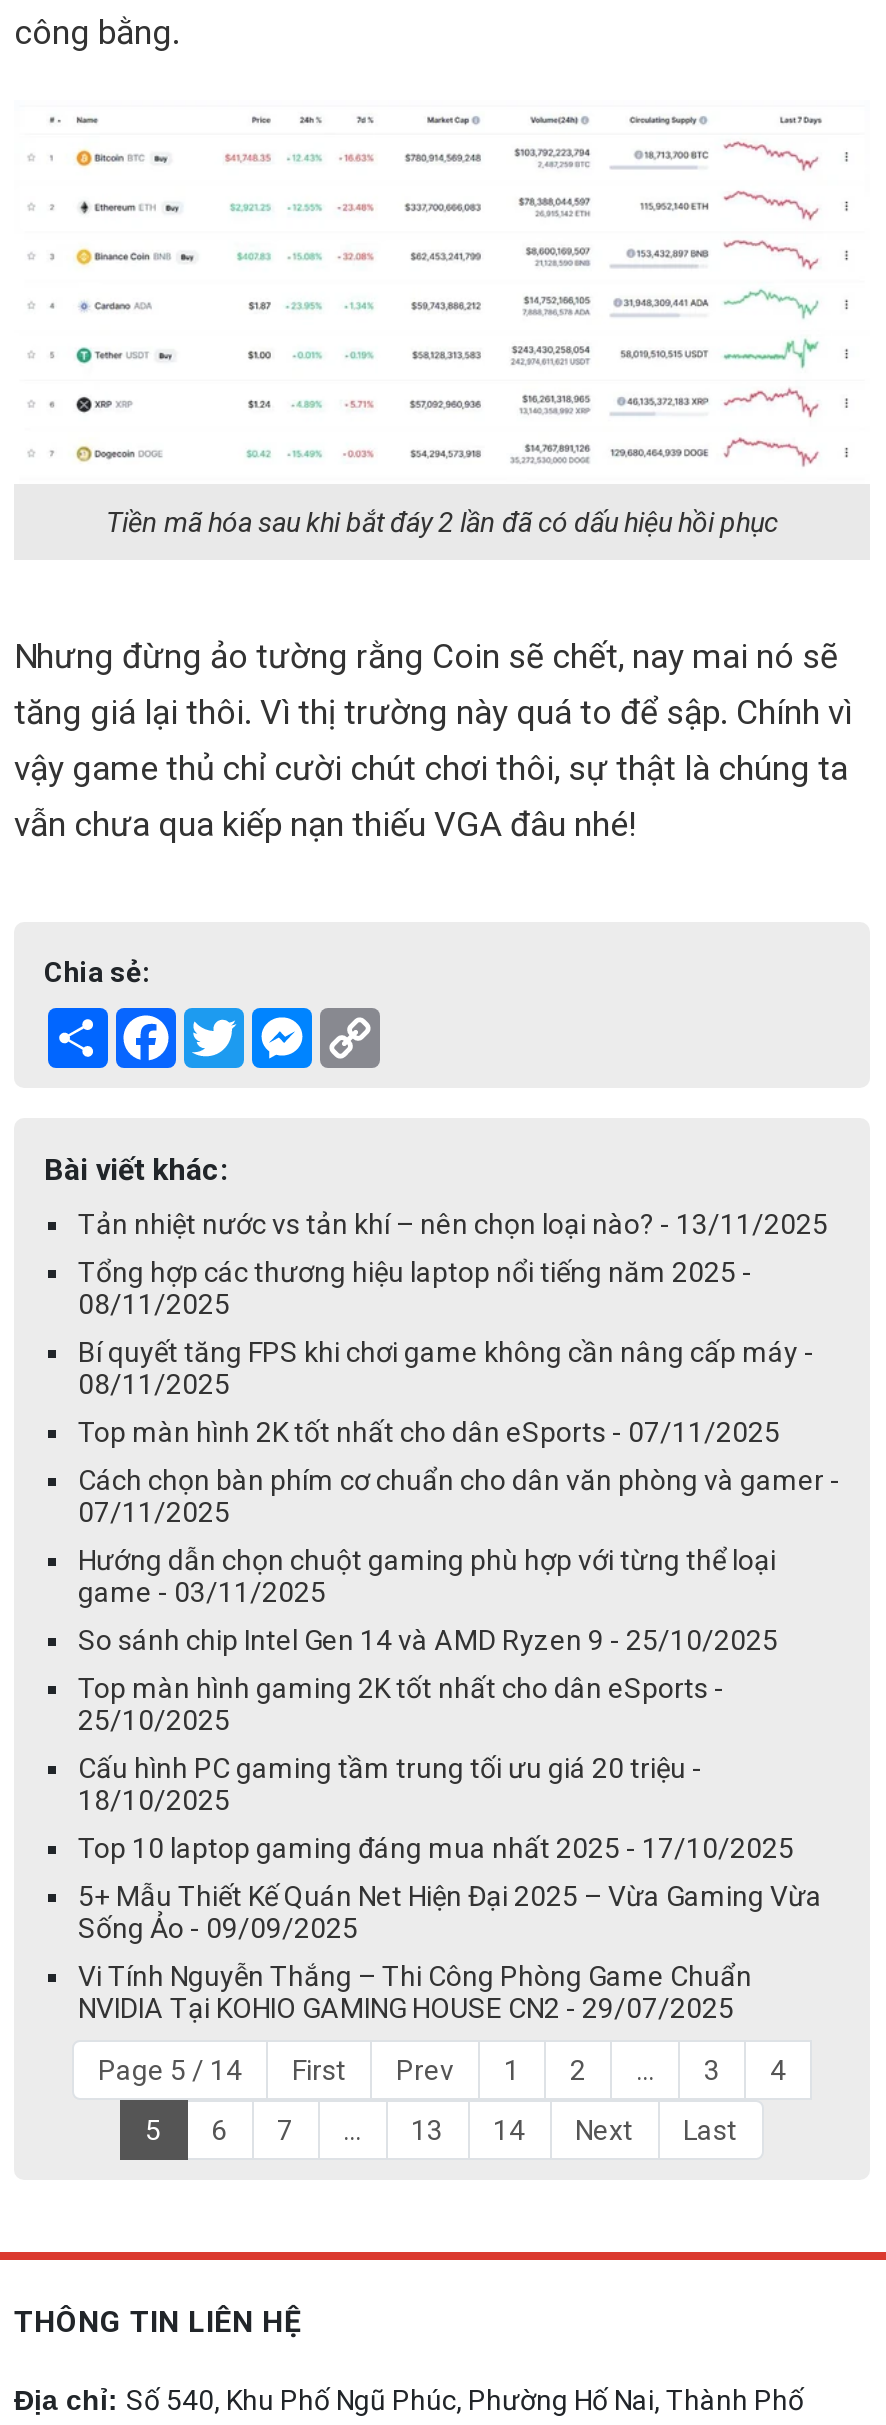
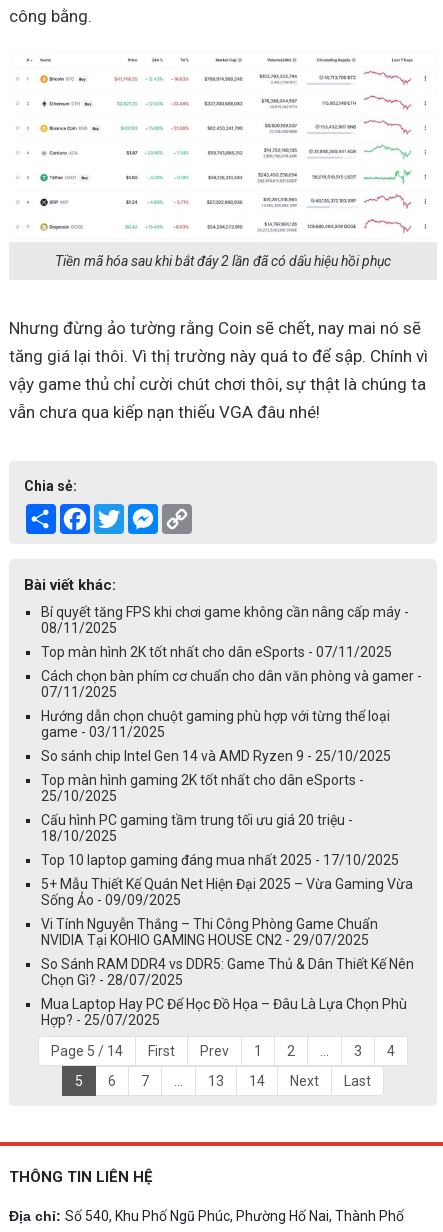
[78,1207,828,1319] Tản nhiệt nước vs tản khí – nên chọn loại nào? - 13/11/2025 | Tổng hợp các thương hiệu laptop nổi tiếng năm 2025 - | 08/11/2025 -> none
moved [78,1335,840,2023] -> [41,604,422,948]: Bí quyết tăng FPS khi chơi game không cần nâng cấp máy - | 08/11/2025 | Top màn hình 2K tốt nhất cho dân eSports - 07/11/2025 | ... | Vi Tính Nguyễn Thắng – Thi Công Phòng Game Chuẩn | NVIDIA Tại KOHIO GAMING HOUSE CN2 - 29/07/2025
none -> [41,956,414,1028] So Sánh RAM DDR4 vs DDR5: Game Thủ & Dân Thiết Kế Nên | Chọn Gì? - 28/07/2025 | Mua Laptop Hay PC Để Học Đồ Họa – Đâu Là Lựa Chọn Phù | Hợp? - 25/07/2025

